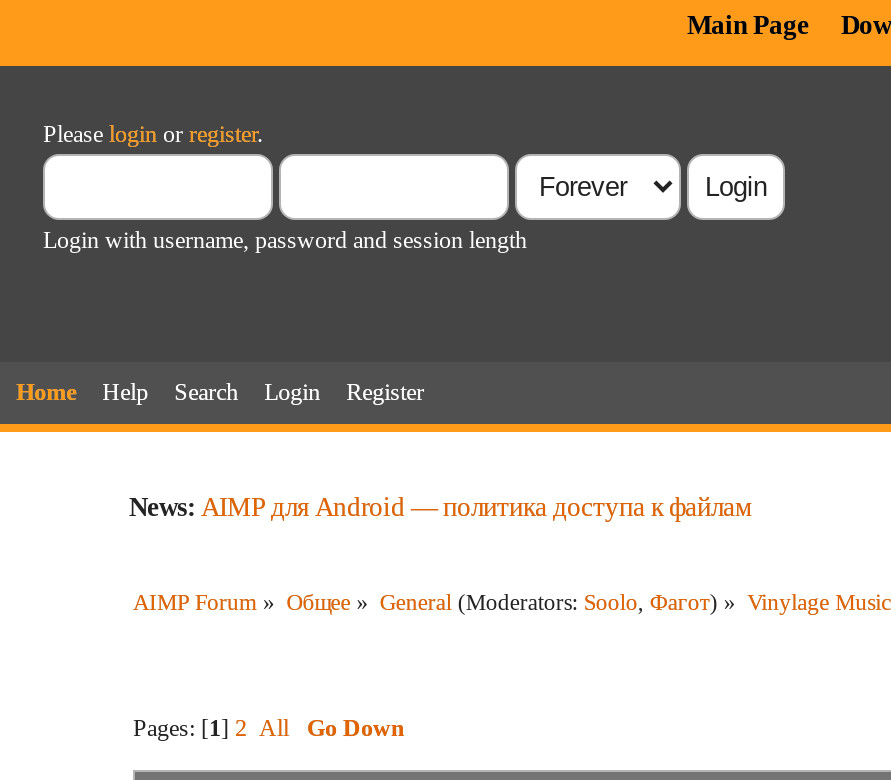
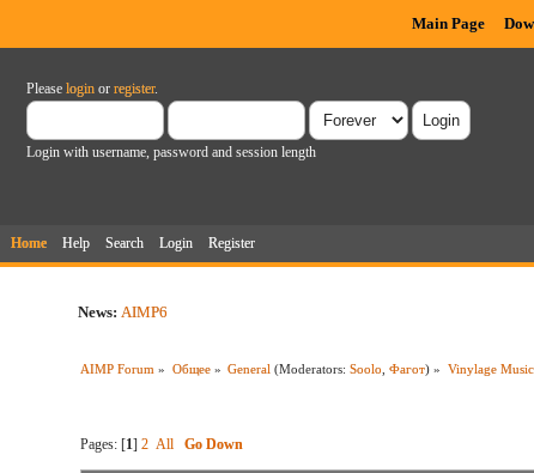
[129,492,751,522] News: AIMP для Android — политика доступа к файлам -> [78,303,168,321] News: AIMP6

